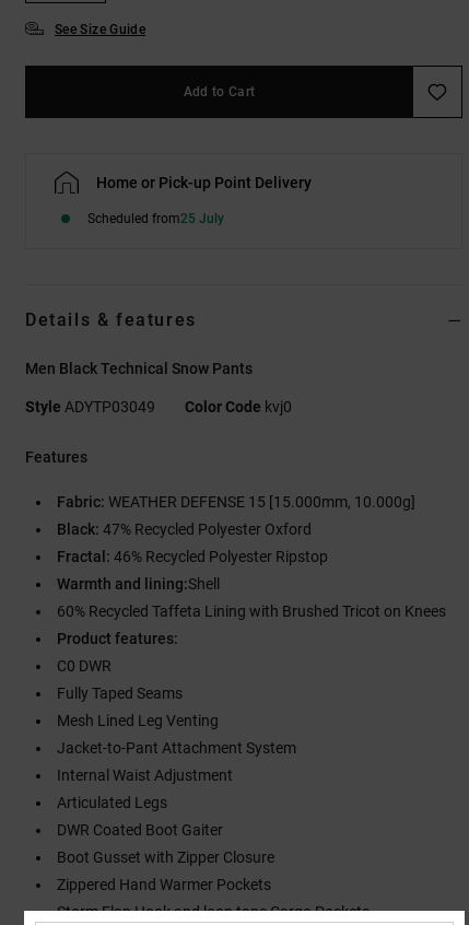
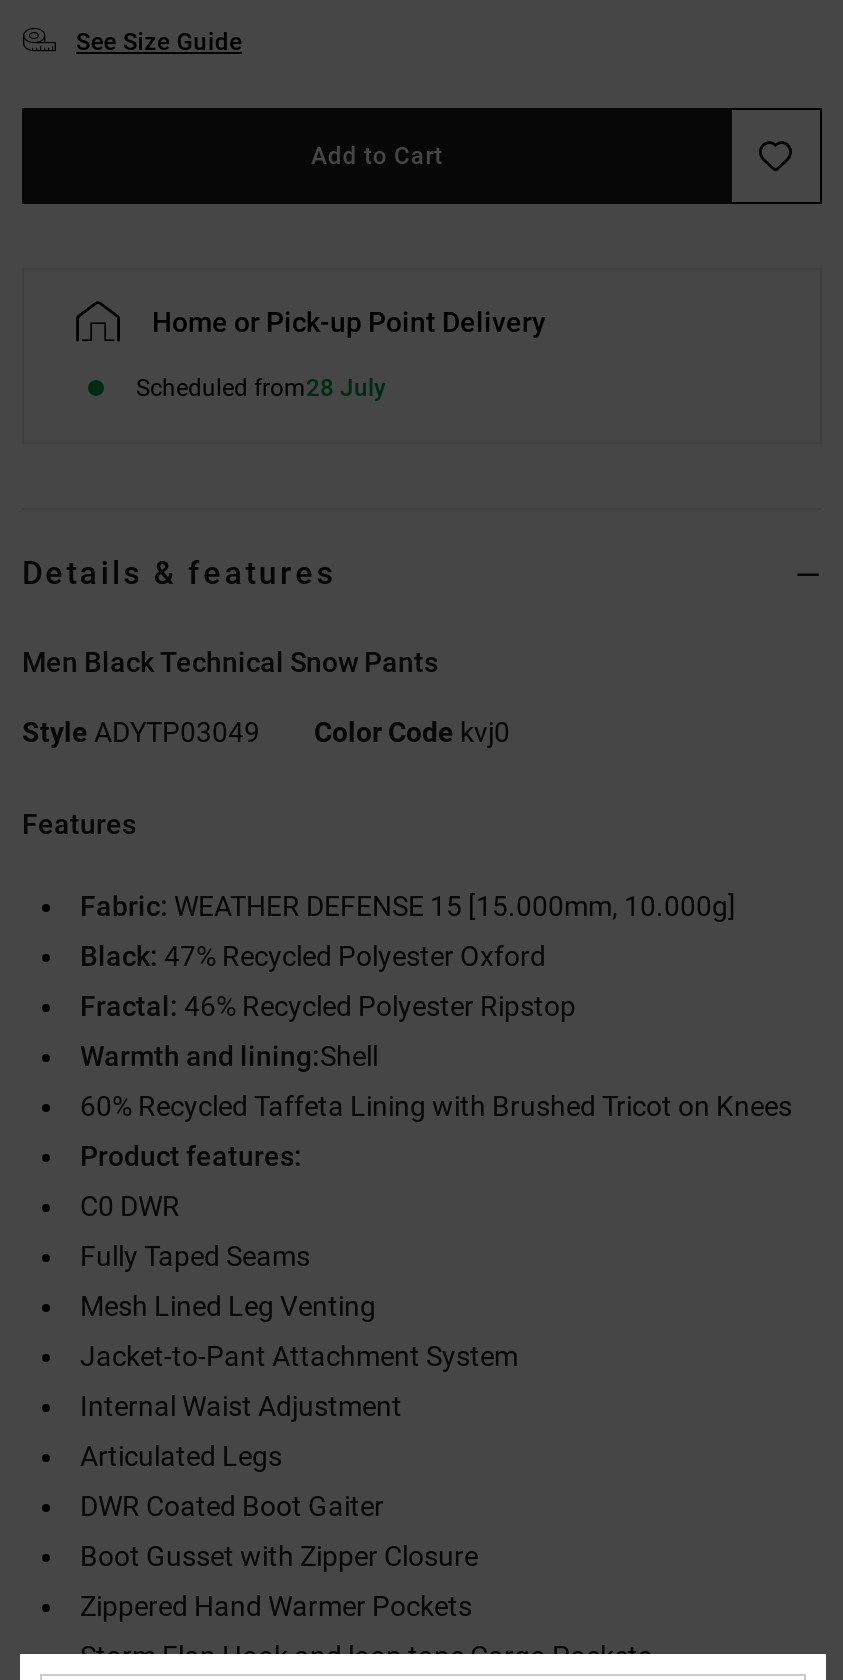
[87,211,224,226] Scheduled from25 July -> [136,373,386,401] Scheduled from28 July

